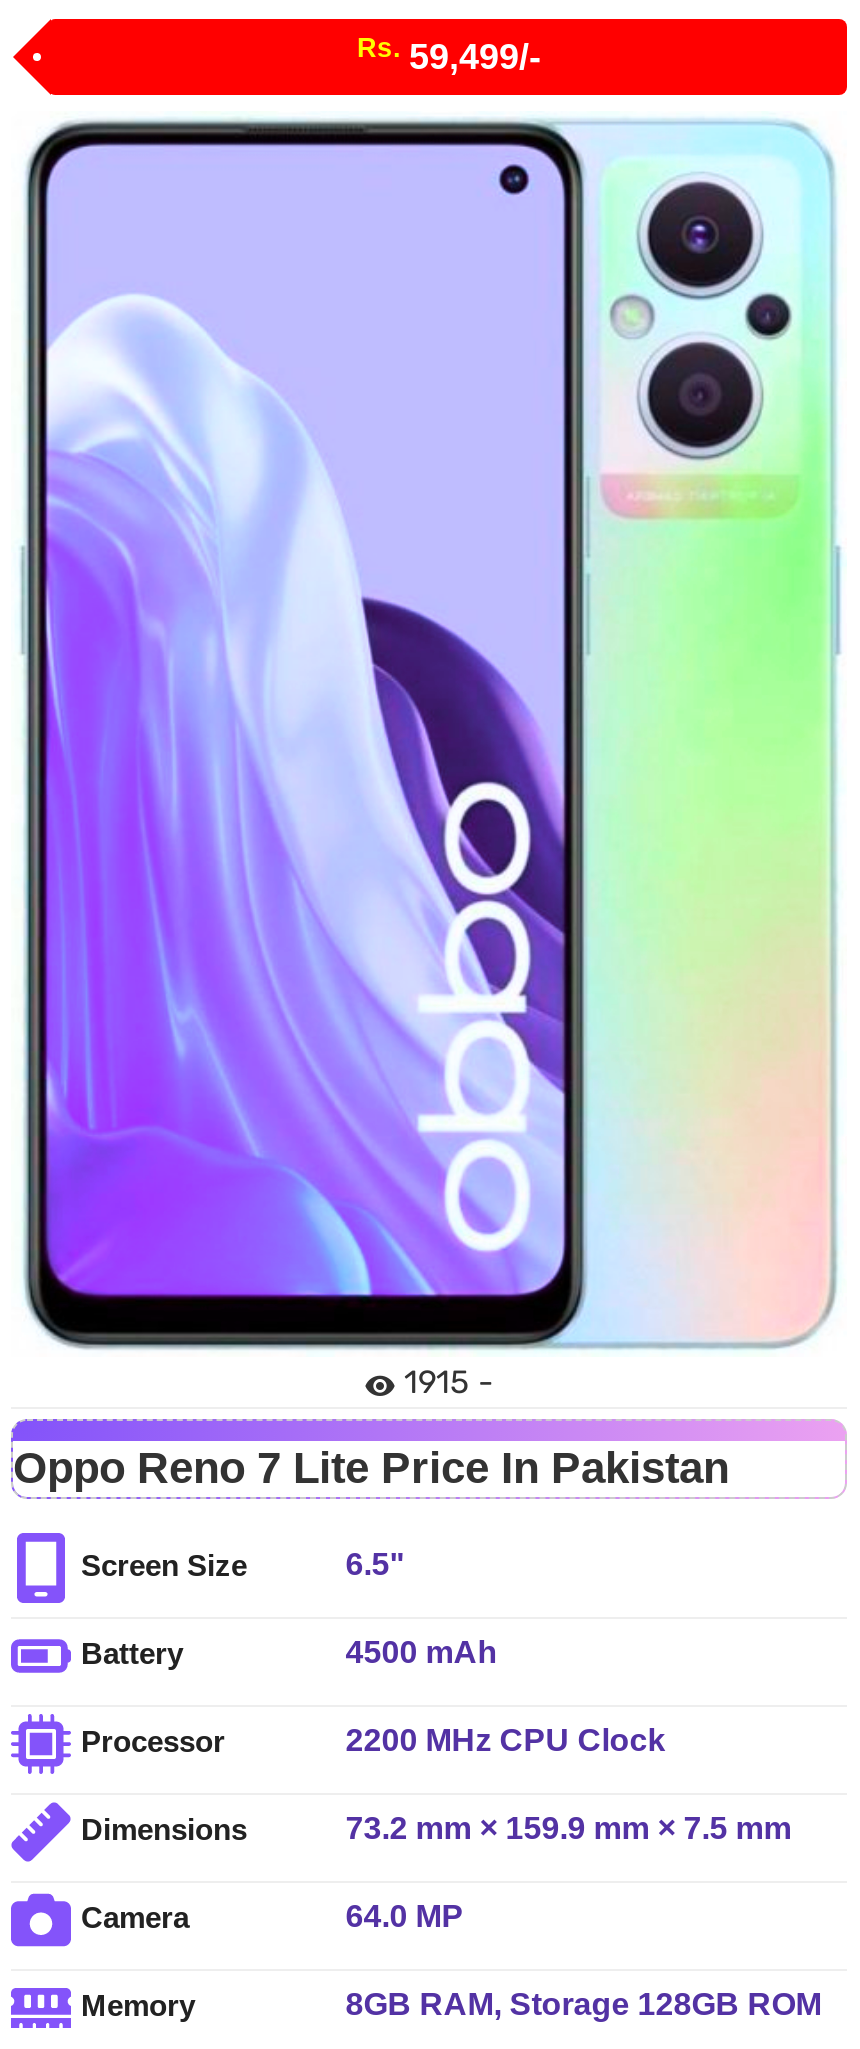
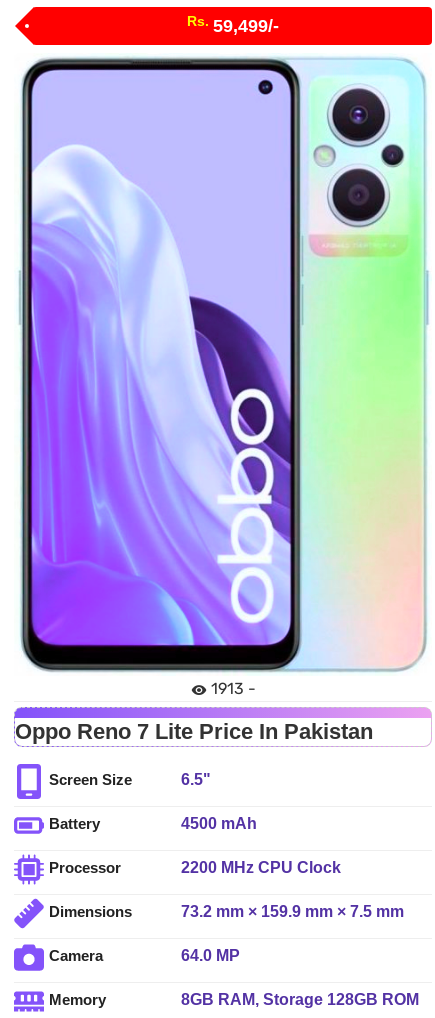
[396,1363,494,1401] 1915 - -> [206,679,255,698] 1913 -

